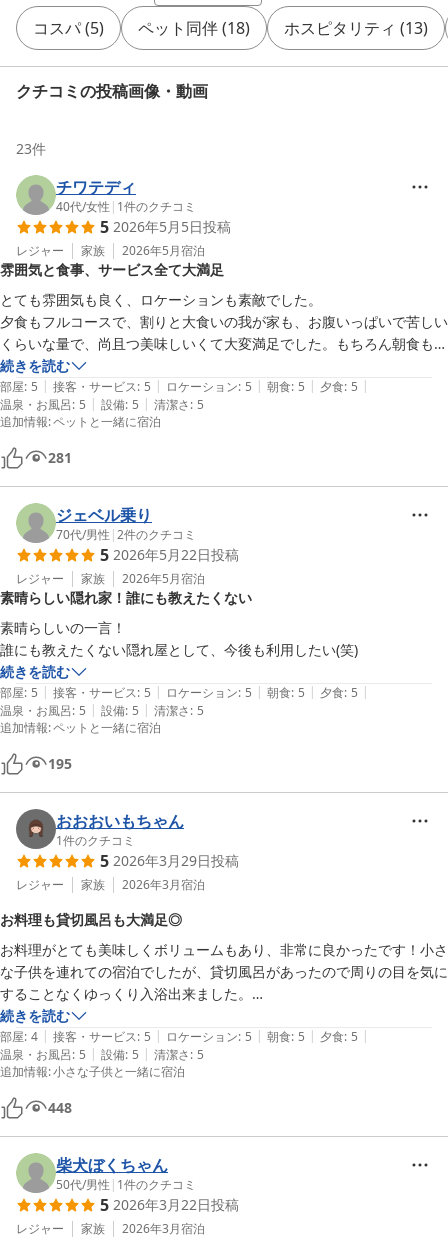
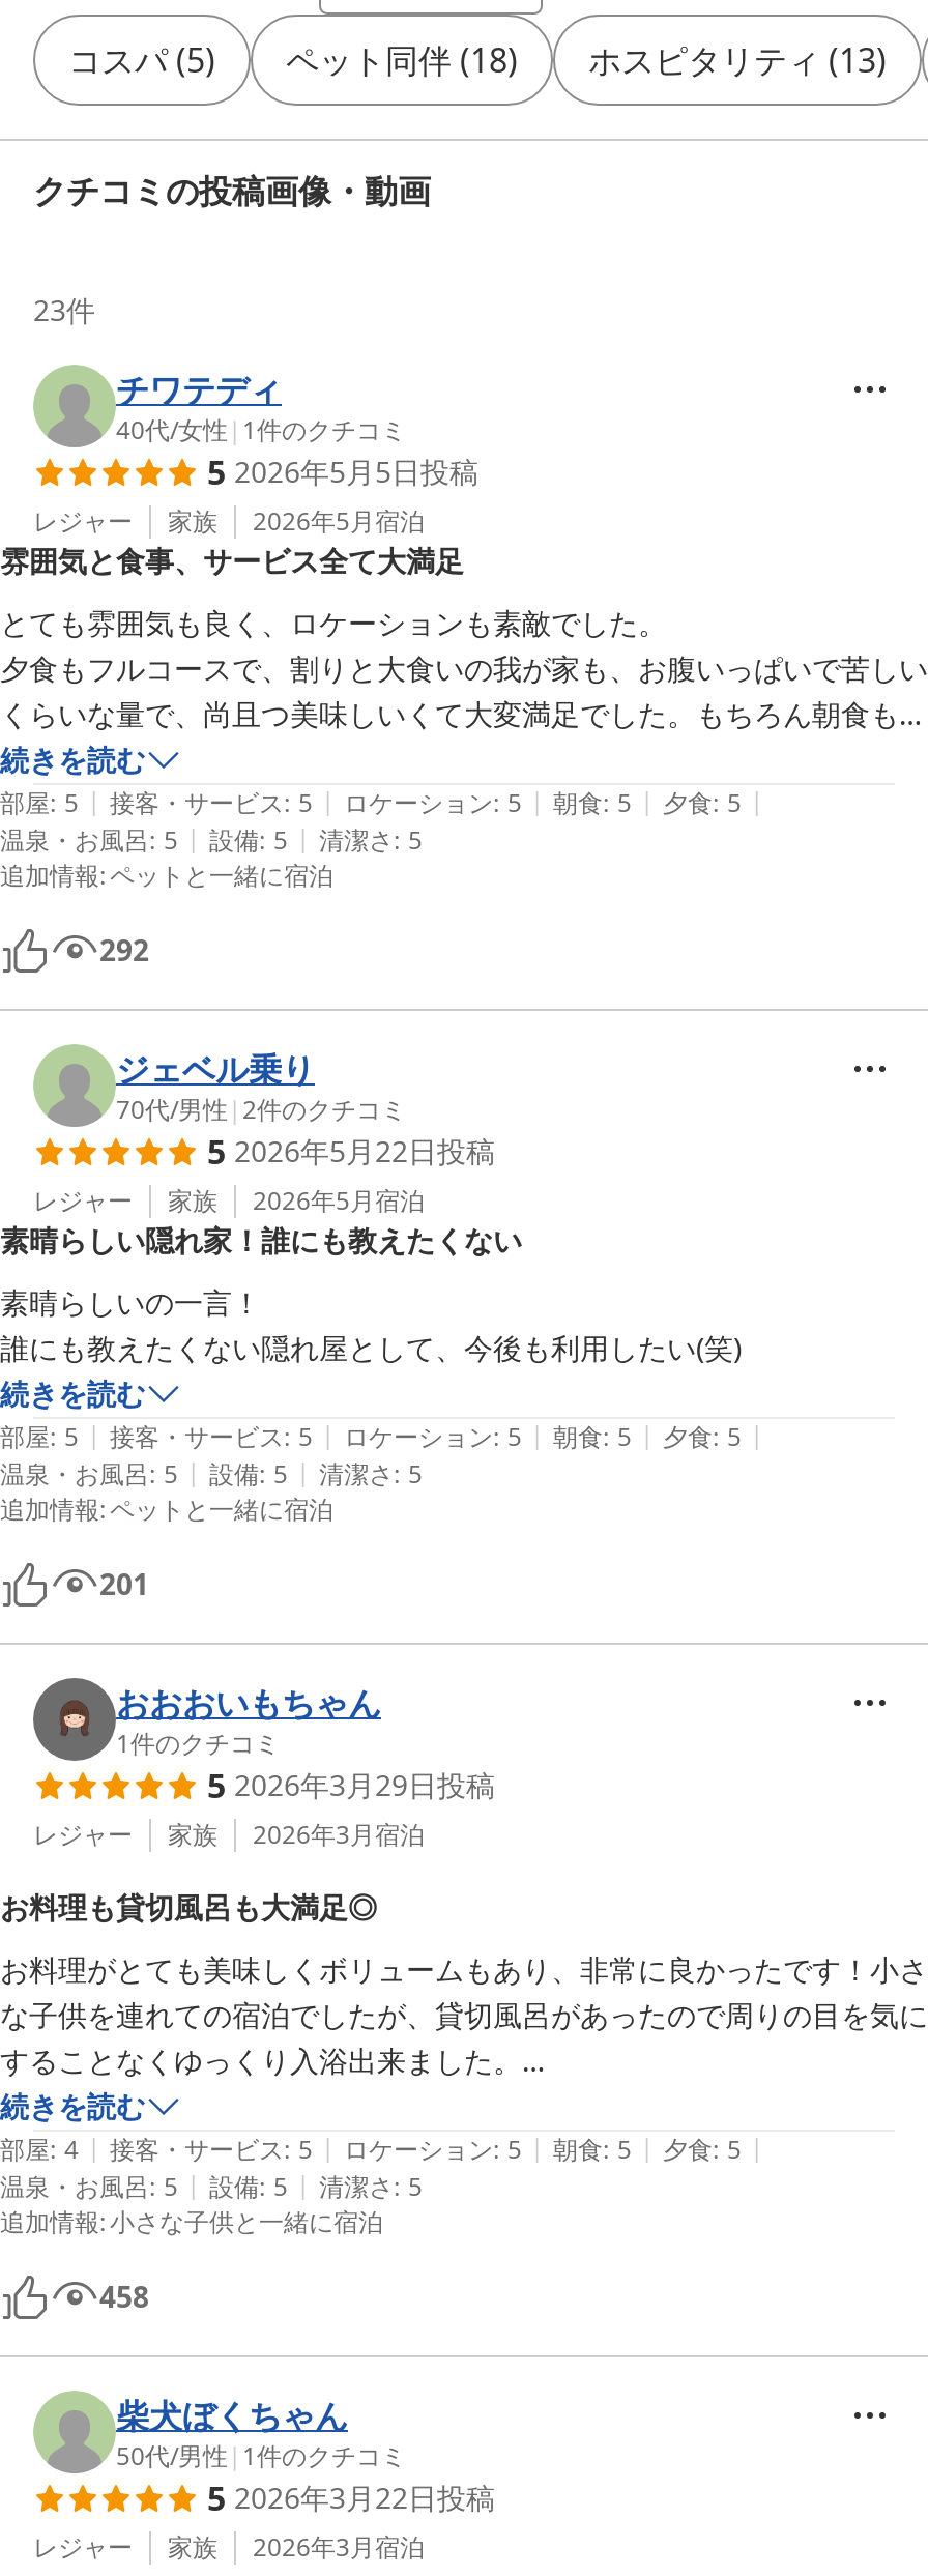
[48,448,72,467] 281 -> [99,930,149,969] 292
[48,754,72,773] 195 -> [99,1564,149,1603] 201
[48,1098,72,1117] 448 -> [99,2277,149,2316] 458

